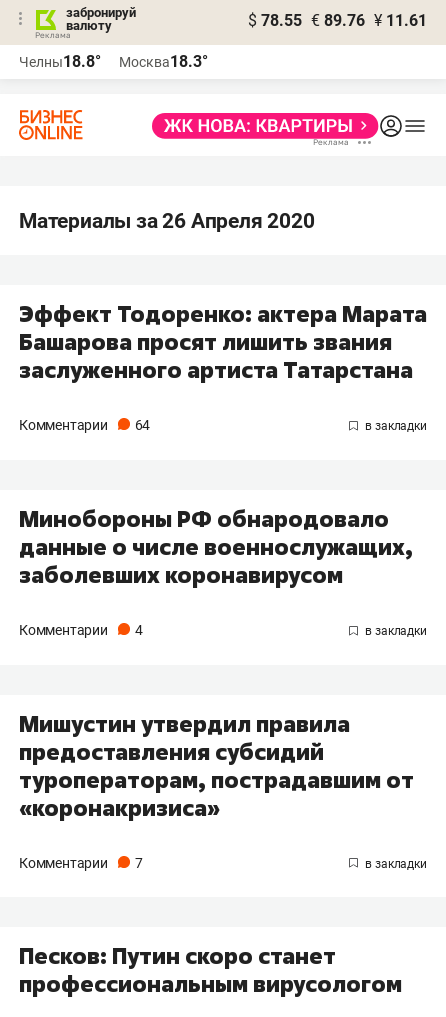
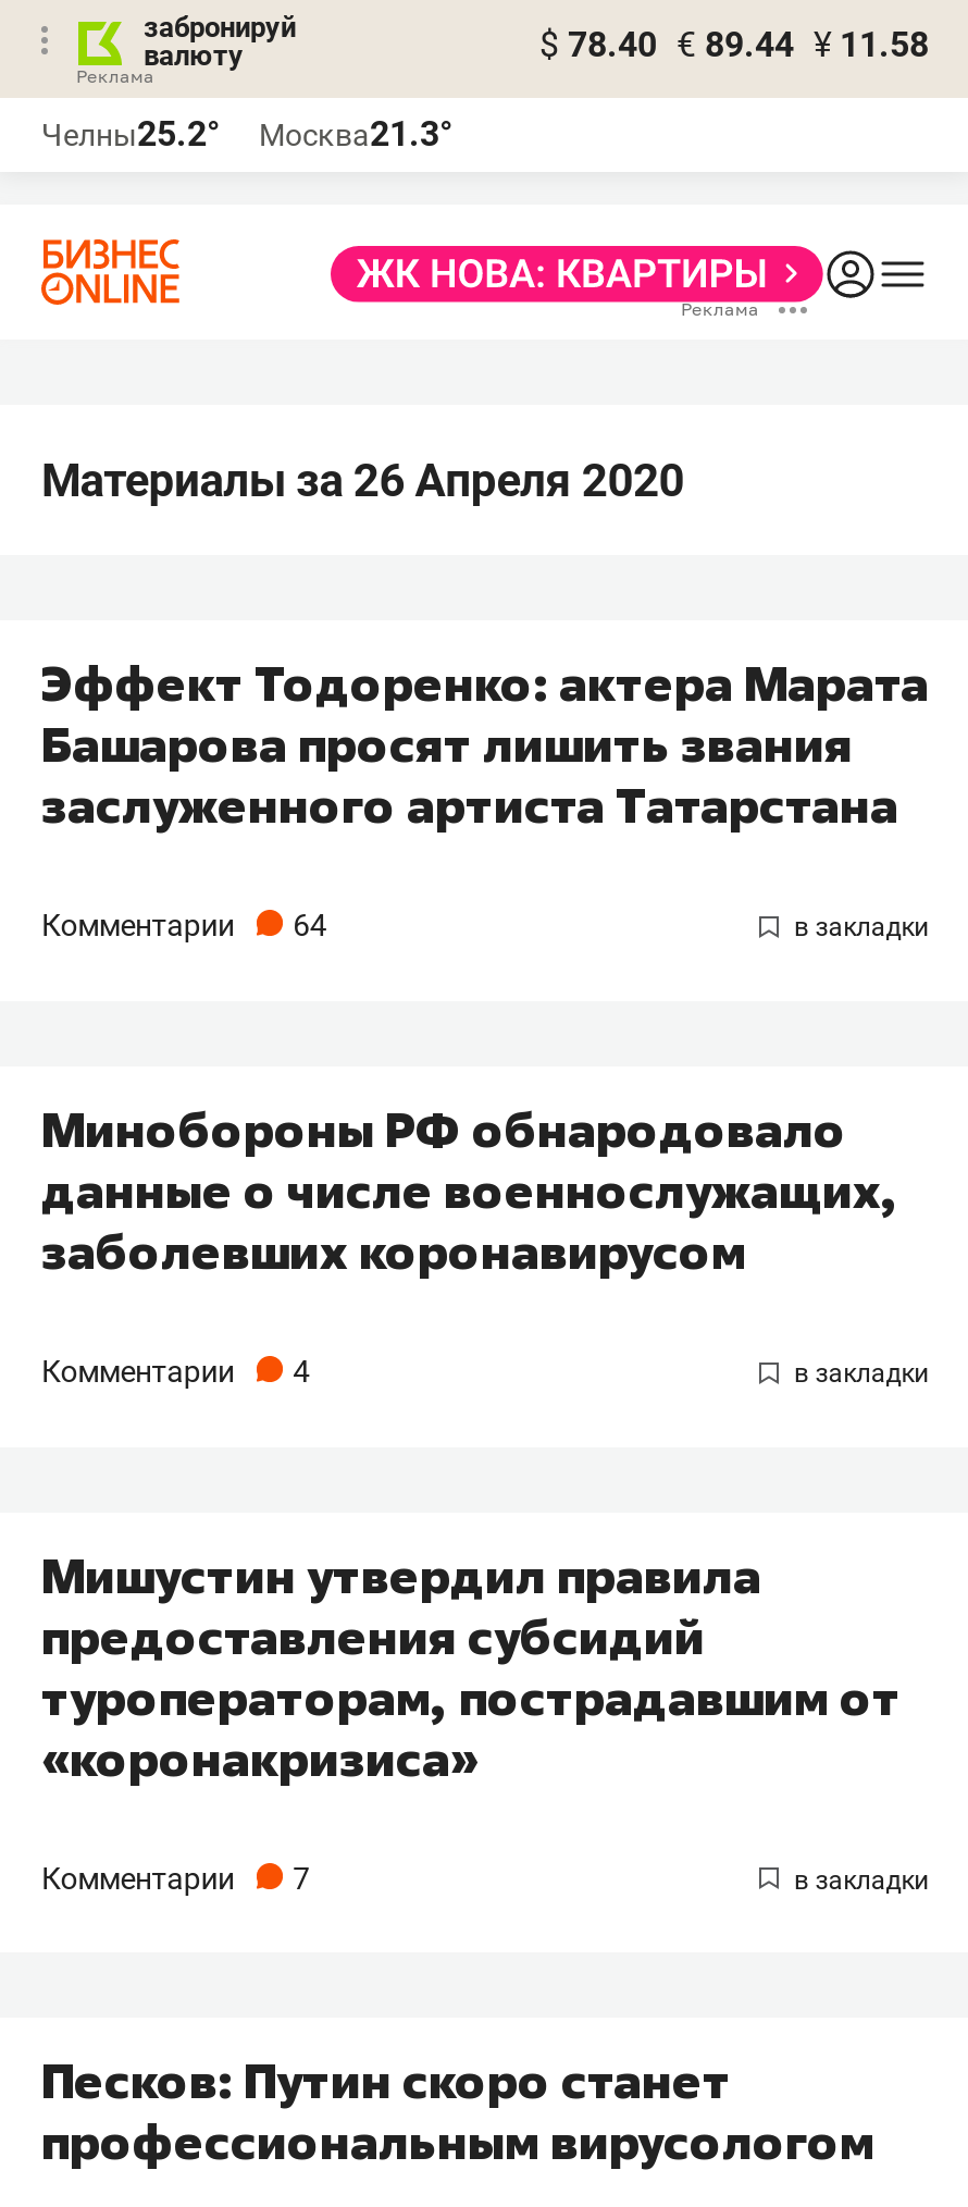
[248,11,427,30] $ 78.55 € 89.76 ¥ 11.61 -> [539,24,929,65] $ 78.40 € 89.44 ¥ 11.58
[19,52,101,71] Челны18.8° -> [41,113,220,155] Челны25.2°
[119,52,208,71] Москва18.3° -> [259,113,452,155] Москва21.3°

